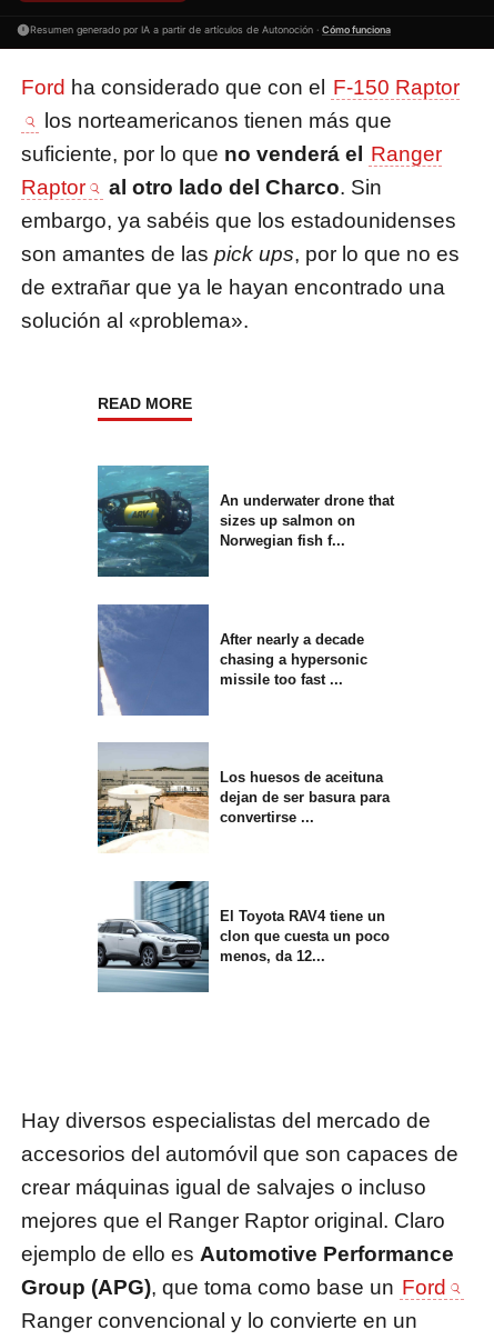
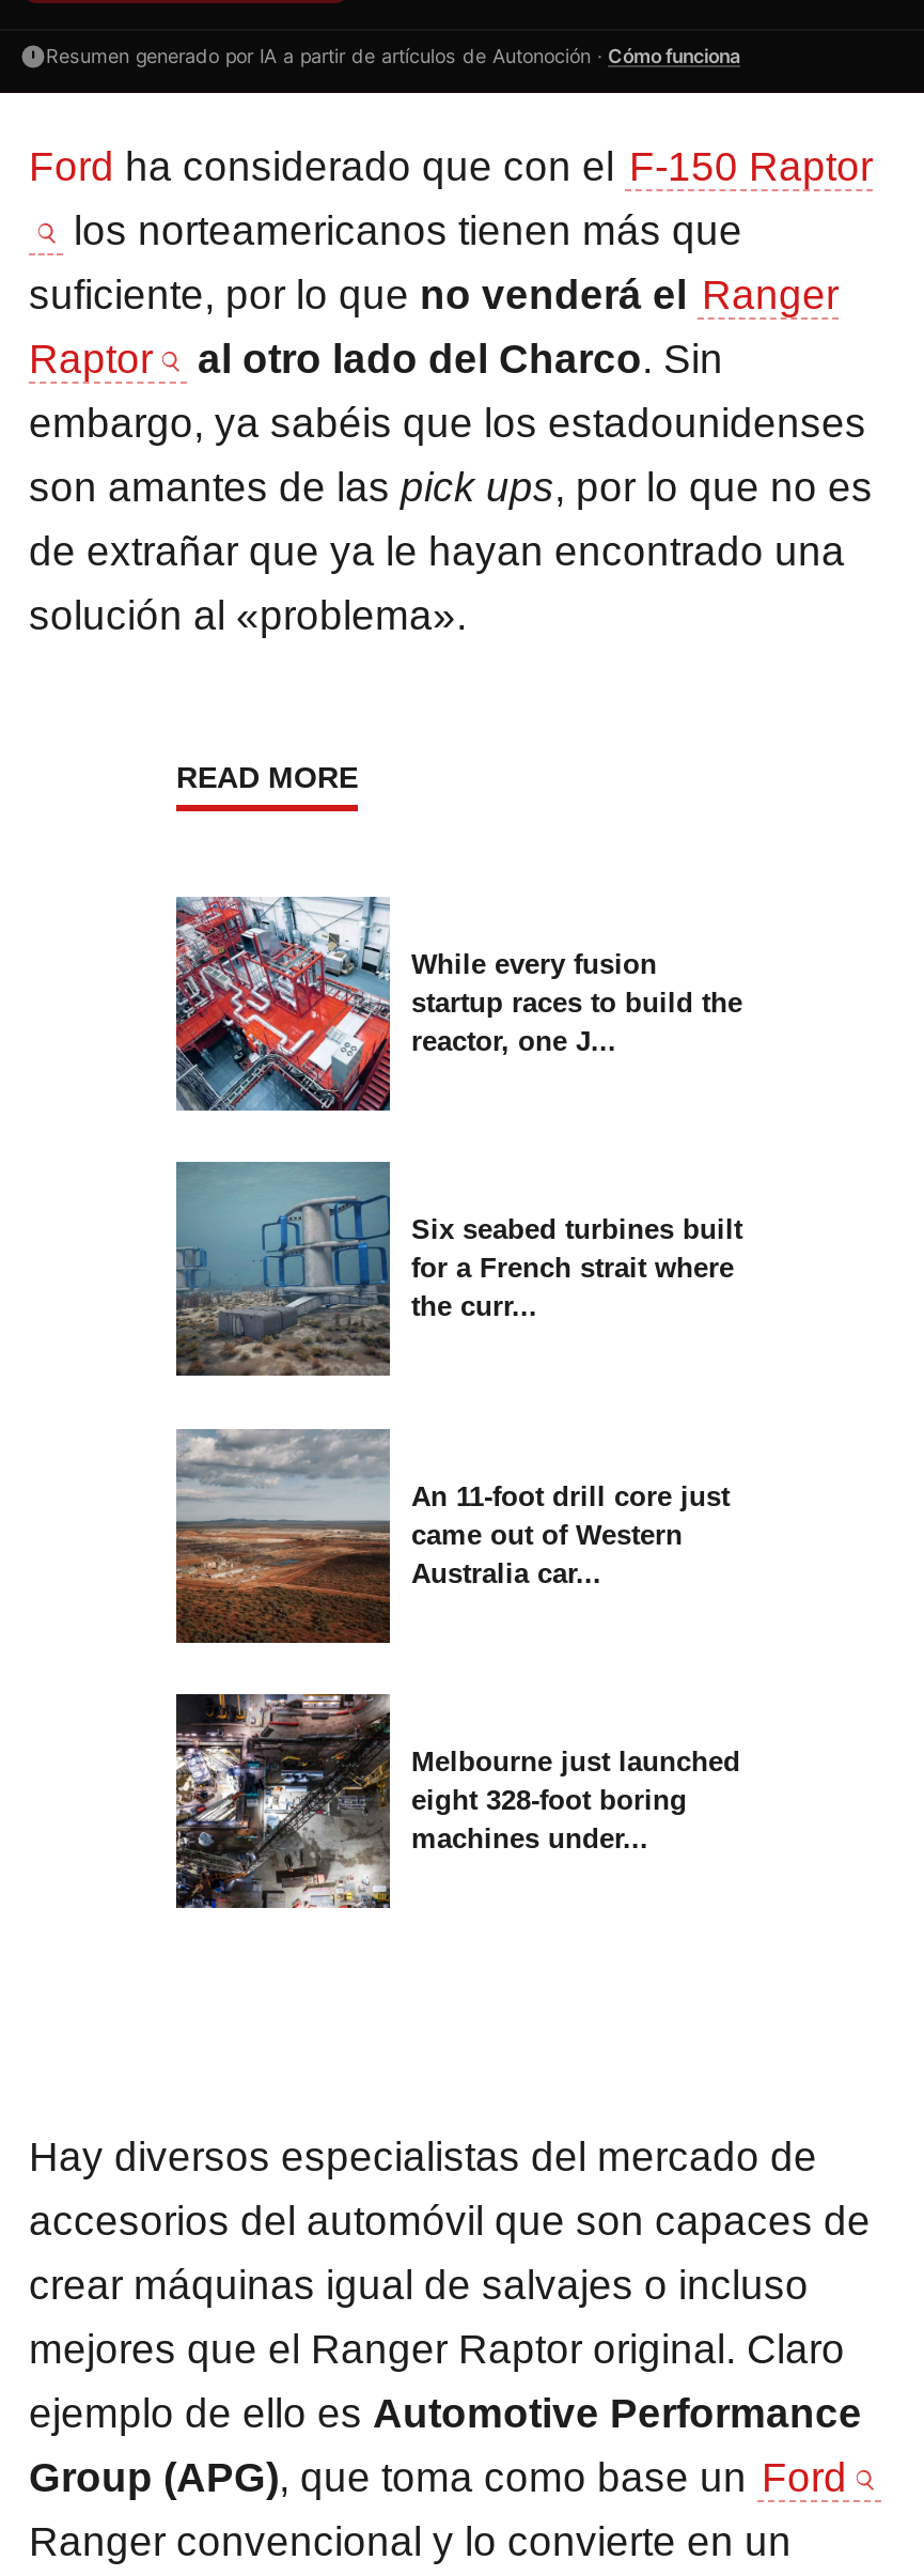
[97,464,394,578] [image] | An underwater drone that | sizes up salmon on | Norwegian fish f... -> [174,896,742,1114] [image] | While every fusion | startup races to build the | reactor, one J...
[97,606,367,716] [image] | After nearly a decade | chasing a hypersonic | missile too fast ... -> [174,1161,742,1379] [image] | Six seabed turbines built | for a French strait where | the curr...
[97,744,390,854] [image] | Los huesos de aceituna | dejan de ser basura para | convertirse ... -> [174,1430,730,1646] [image] | An 11-foot drill core just | came out of Western | Australia car...
[98,880,390,993] [image] | El Toyota RAV4 tiene un | clon que cuesta un poco | menos, da 12... -> [174,1691,740,1909] [image] | Melbourne just launched | eight 328-foot boring | machines under...

